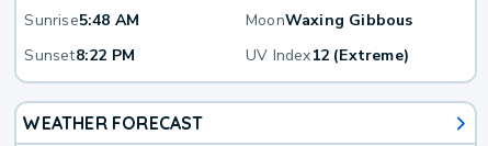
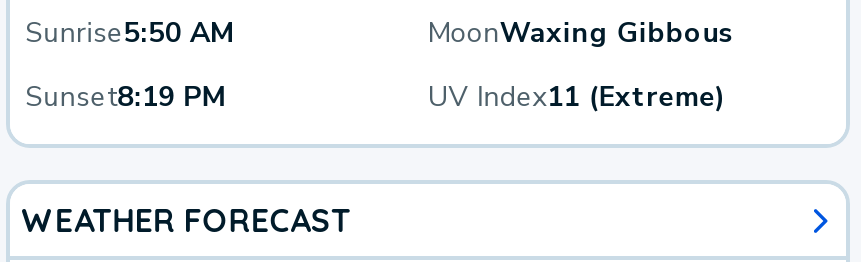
[25,10,139,31] Sunrise5:48 AM -> [25,14,234,52] Sunrise5:50 AM
[25,45,135,66] Sunset8:22 PM -> [25,78,226,116] Sunset8:19 PM
[246,45,409,66] UV Index12 (Extreme) -> [428,78,726,116] UV Index11 (Extreme)

